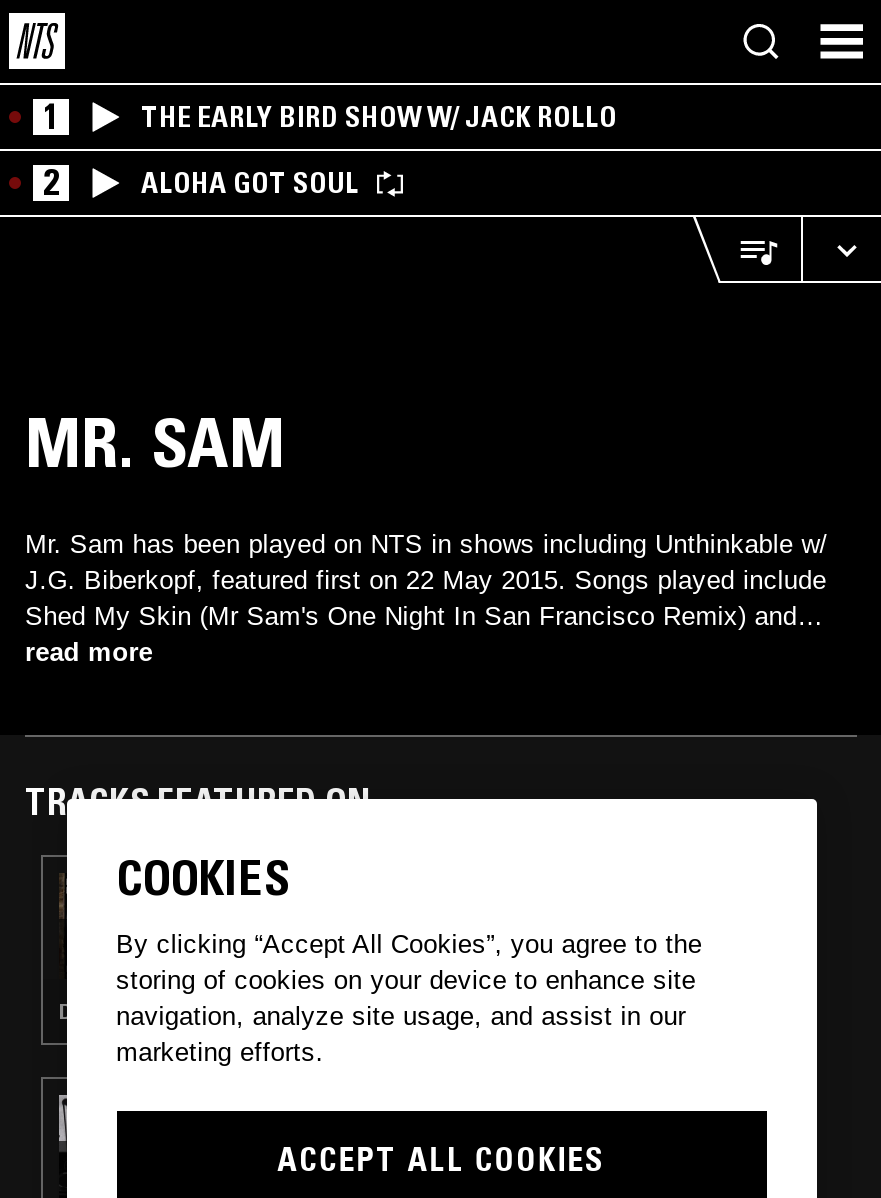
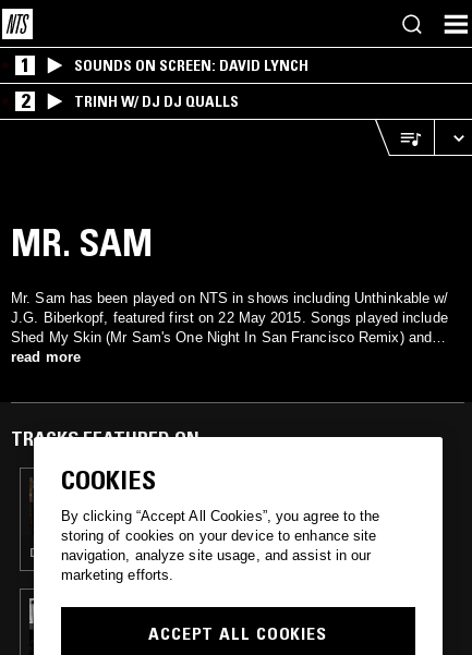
[141,99,617,135] THE EARLY BIRD SHOW W/ JACK ROLLO -> [74,56,308,75] SOUNDS ON SCREEN: DAVID LYNCH
[141,165,365,201] ALOHA GOT SOUL -> [74,92,239,111] TRINH W/ DJ DJ QUALLS

